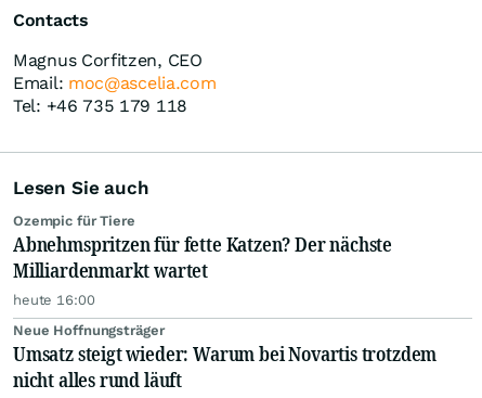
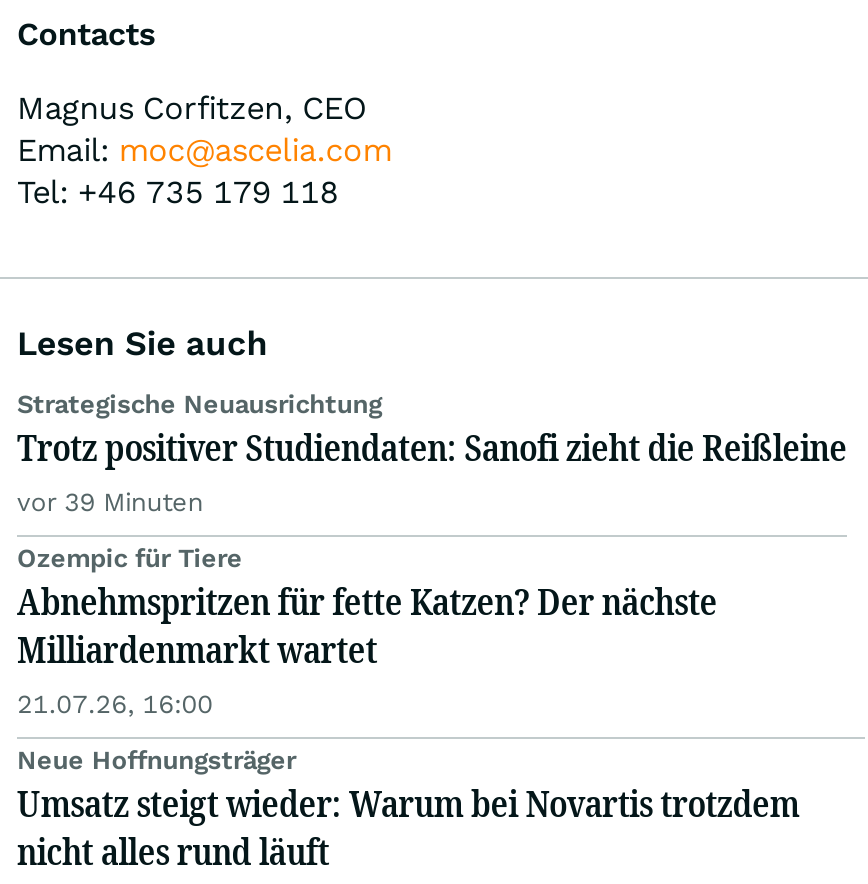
none -> [17,389,847,517] Strategische Neuausrichtung | Trotz positiver Studiendaten: Sanofi zieht die Reißleine | vor 39 Minuten
[13,292,95,308] heute 16:00 -> [17,689,213,719] 21.07.26, 16:00

